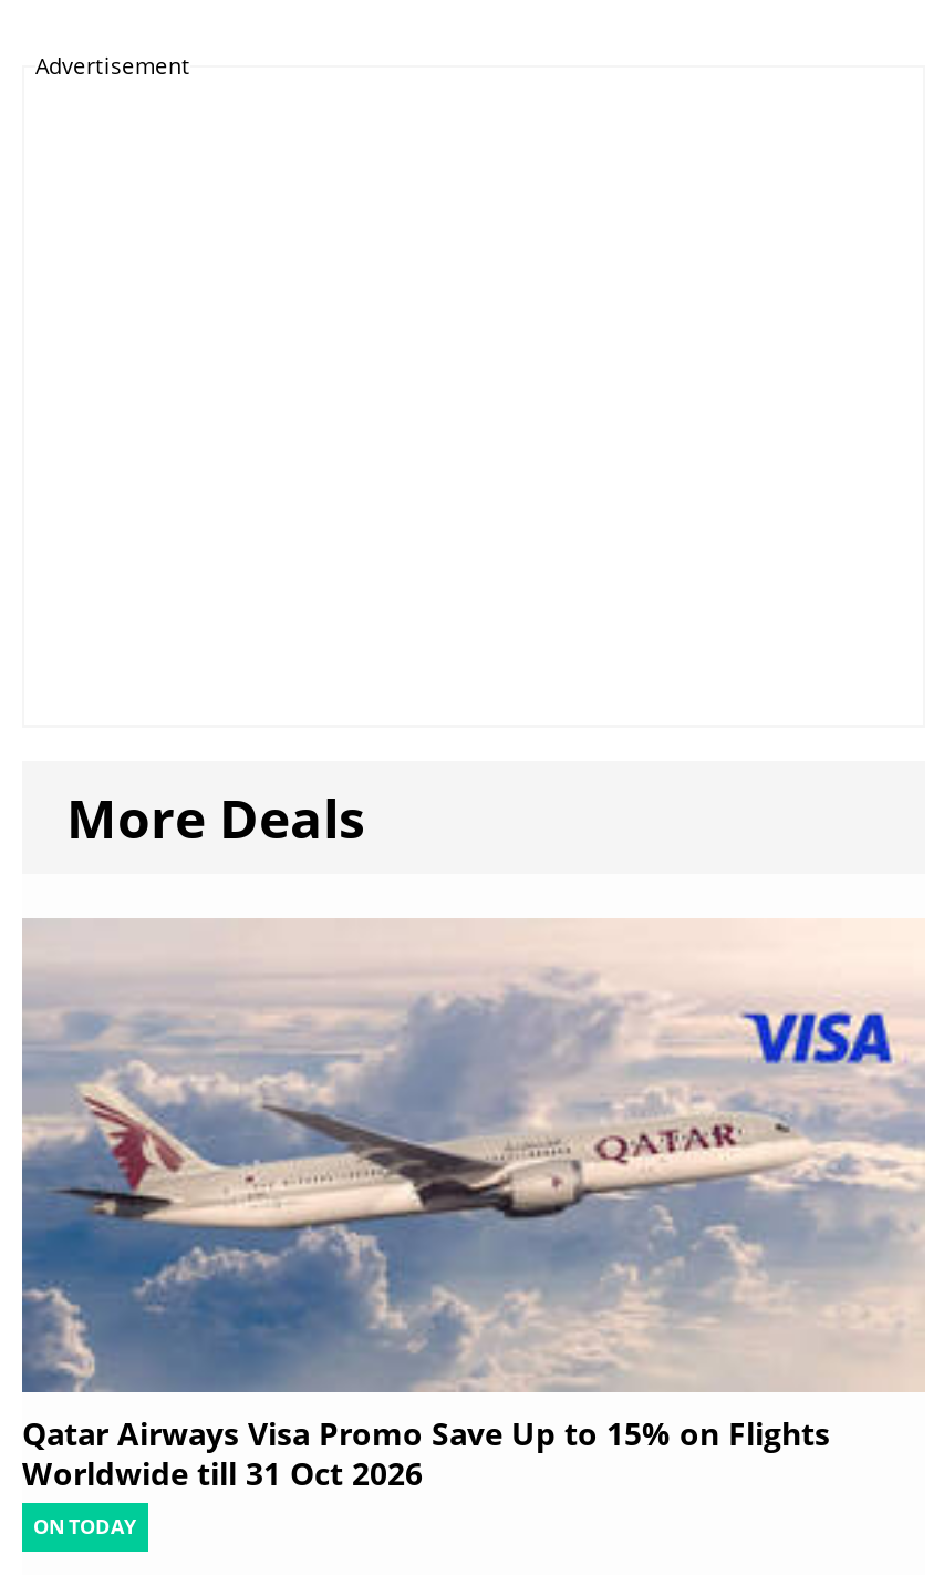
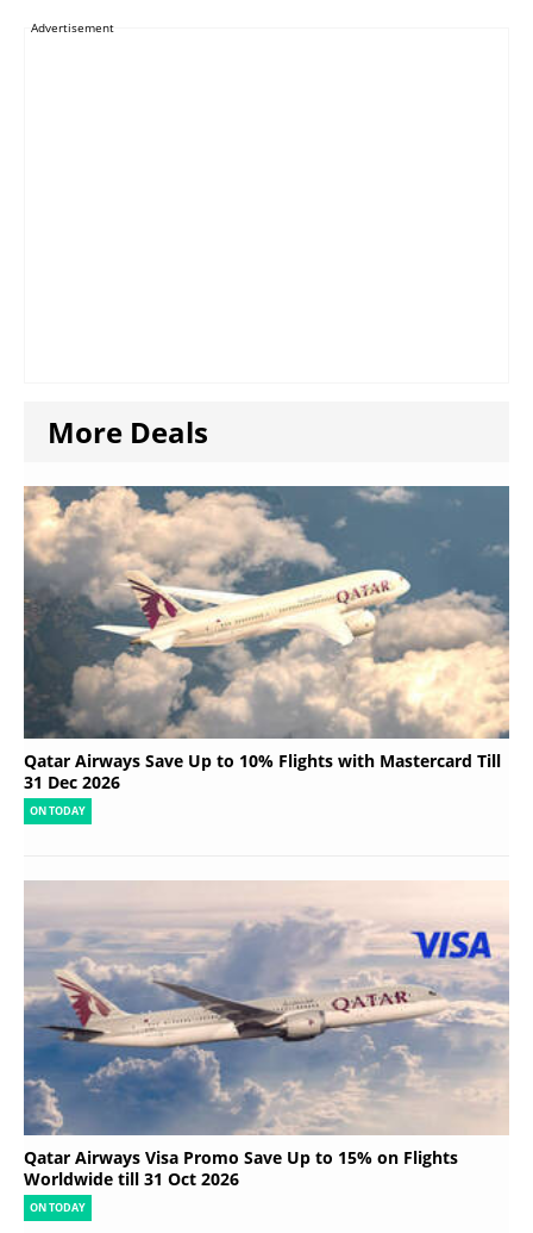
none -> [23,485,510,819] [image] | Qatar Airways Save Up to 10% Flights with Mastercard Till | 31 Dec 2026 | ON TODAY

